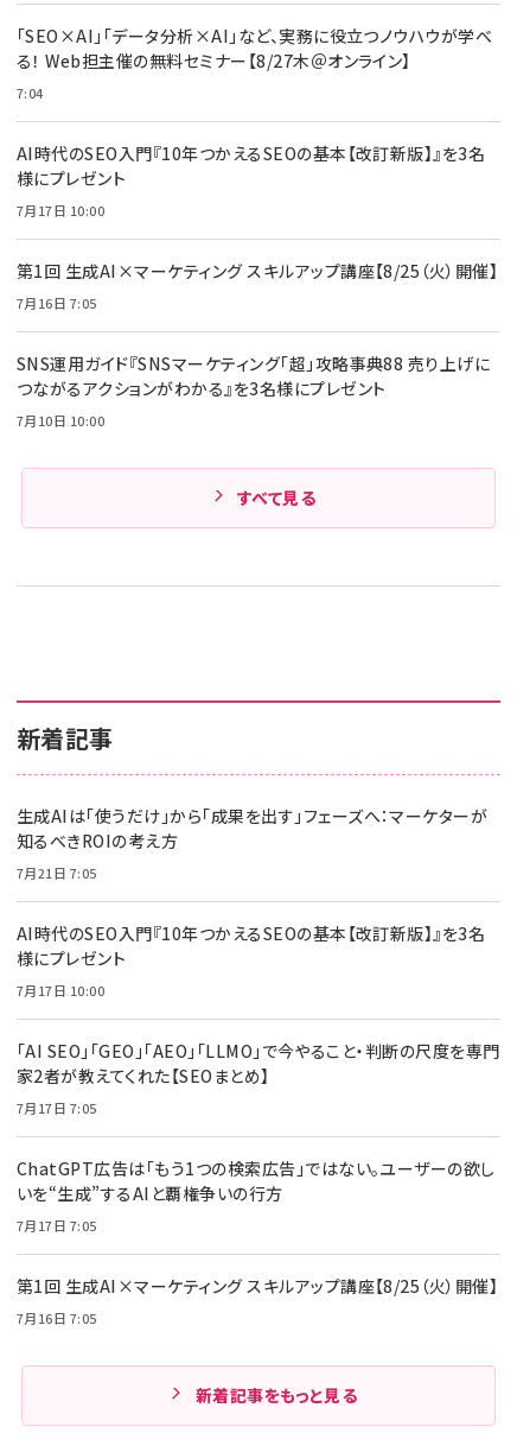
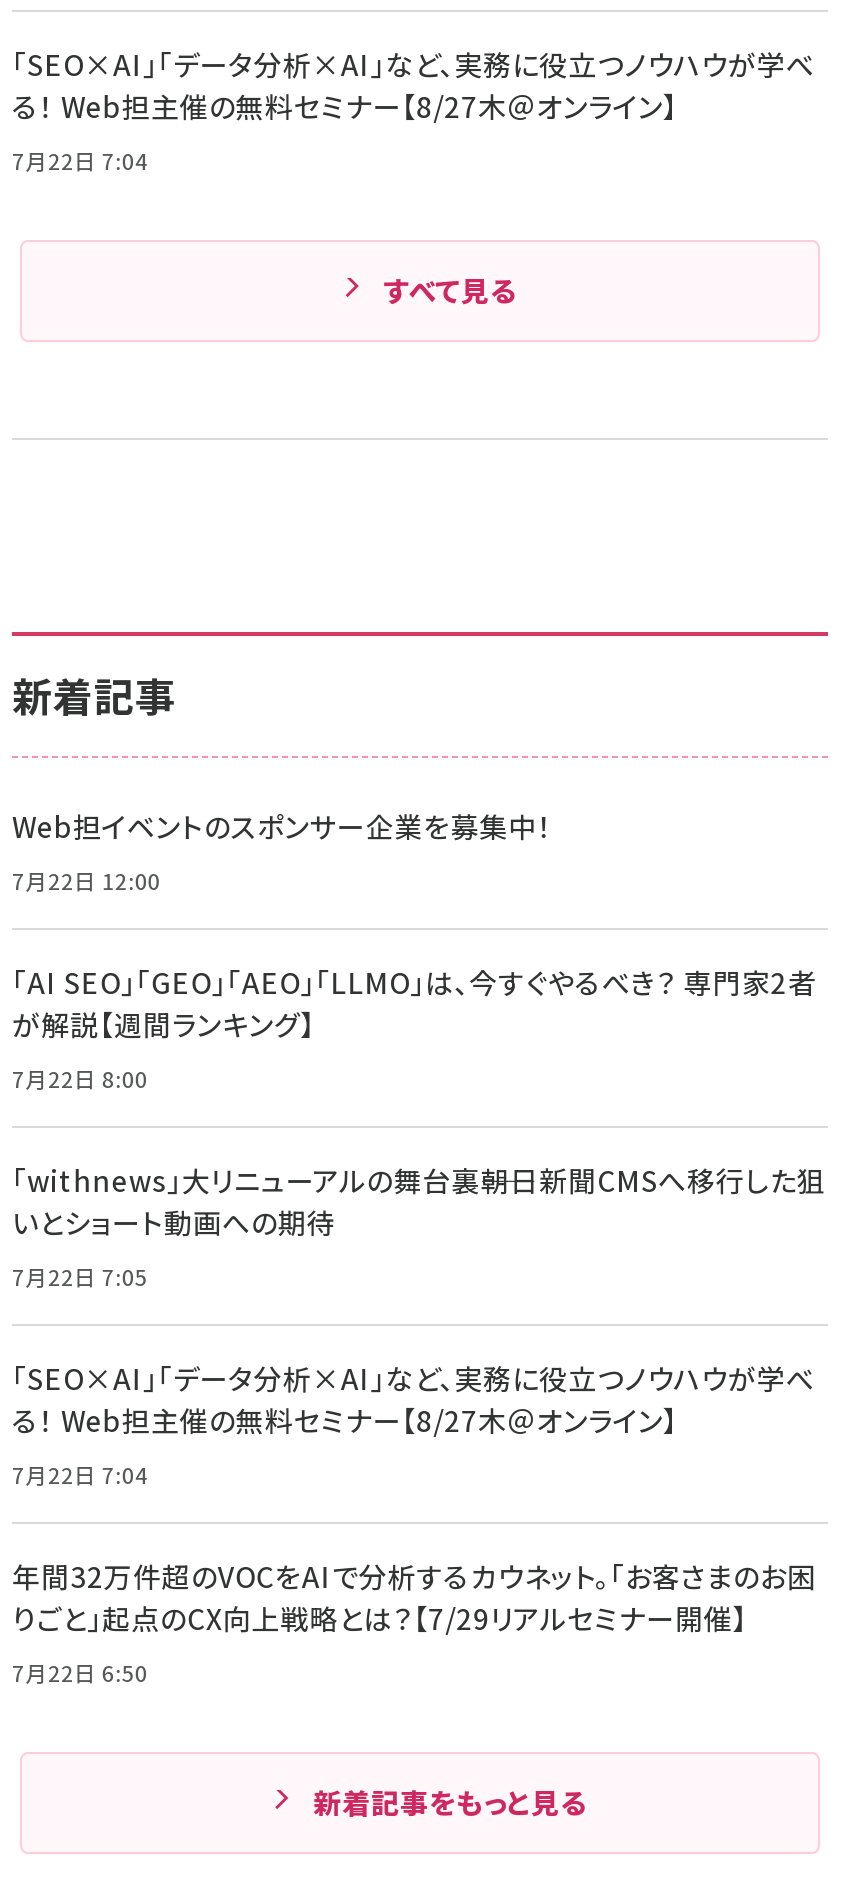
[17,83,498,430] 7:04 | AI時代のSEO入門『10年つかえるSEOの基本【改訂新版】』を3名 | 様にプレゼント | 7月17日 10:00 | 第1回 生成AI×マーケティング スキルアップ講座【8/25（火）開催】 | 7月16日 7:05 | SNS運用ガイド『SNSマーケティング「超」攻略事典88 売り上げに | つながるアクションがわかる』を3名様にプレゼント | 7月10日 10:00 -> [12,144,148,176] 7月22日 7:04
[17,804,488,882] 生成AIは「使うだけ」から「成果を出す」フェーズへ：マーケターが | 知るべきROIの考え方 | 7月21日 7:05 -> [12,806,552,896] Web担イベントのスポンサー企業を募集中！ | 7月22日 12:00
[17,921,485,1000] AI時代のSEO入門『10年つかえるSEOの基本【改訂新版】』を3名 | 様にプレゼント | 7月17日 10:00 -> [12,962,816,1094] 「AI SEO」「GEO」「AEO」「LLMO」は、今すぐやるべき？ 専門家2者 | が解説【週間ランキング】 | 7月22日 8:00
[17,1039,500,1117] 「AI SEO」「GEO」「AEO」「LLMO」で今やること・判断の尺度を専門 | 家2者が教えてくれた【SEOまとめ】 | 7月17日 7:05 -> [12,1160,826,1292] 「withnews」大リニューアルの舞台裏――朝日新聞CMSへ移行した狙 | いとショート動画への期待 | 7月22日 7:05
[17,1156,495,1235] ChatGPT広告は「もう1つの検索広告」ではない。ユーザーの欲し | いを“生成”するAIと覇権争いの行方 | 7月17日 7:05 -> [12,1358,815,1490] 「SEO×AI」「データ分析×AI」など、実務に役立つノウハウが学べ | る！ Web担主催の無料セミナー【8/27木＠オンライン】 | 7月22日 7:04
[17,1274,498,1327] 第1回 生成AI×マーケティング スキルアップ講座【8/25（火）開催】 | 7月16日 7:05 -> [12,1556,816,1688] 年間32万件超のVOCをAIで分析するカウネット。「お客さまのお困 | りごと」起点のCX向上戦略とは？【7/29リアルセミナー開催】 | 7月22日 6:50

